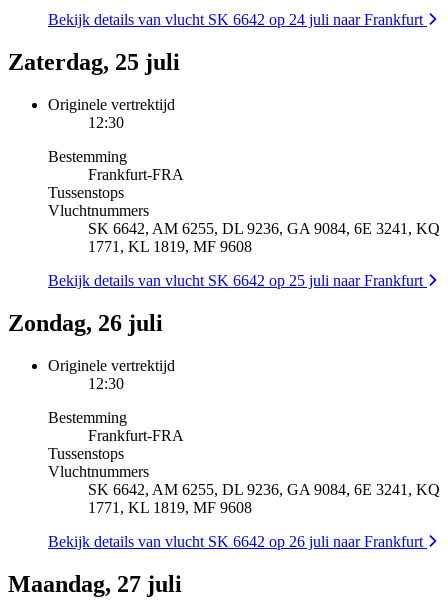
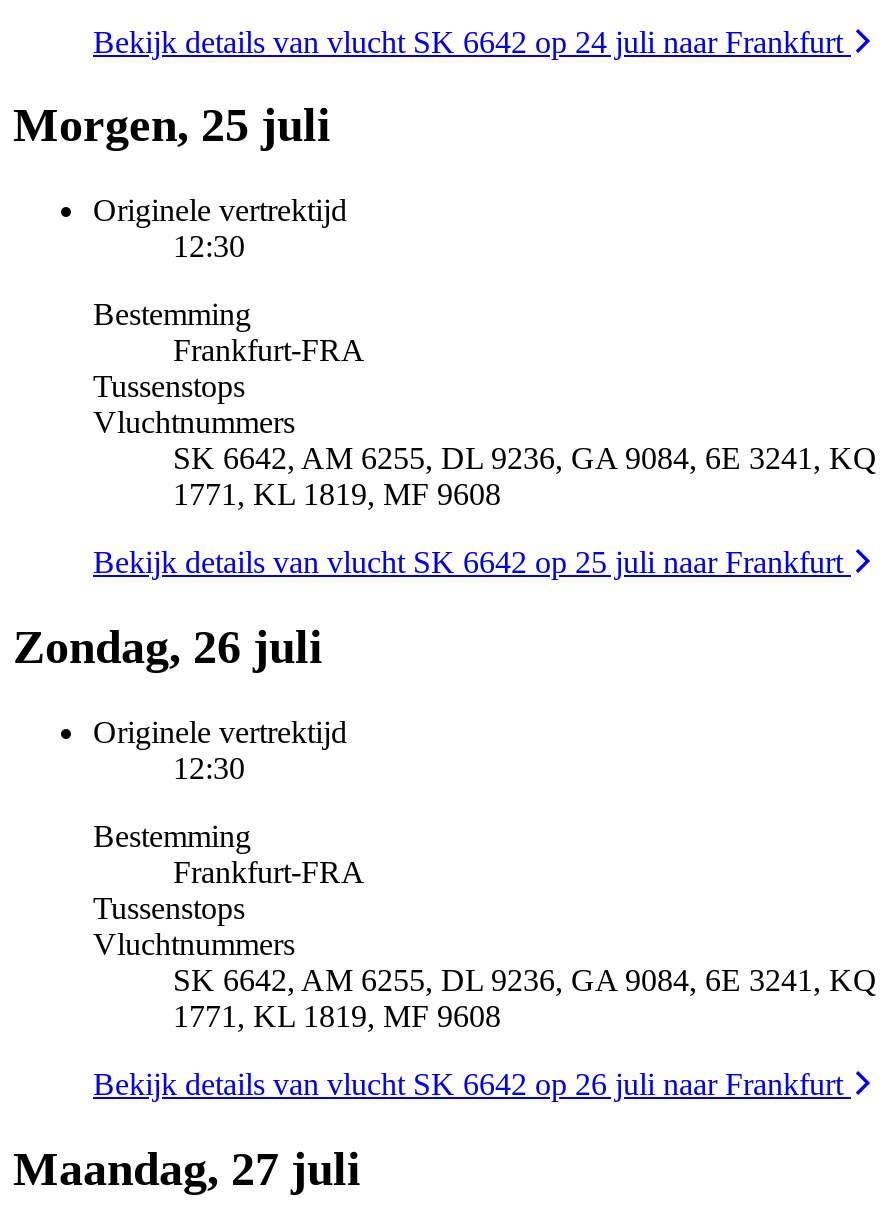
[8,49,180,75] Zaterdag, 25 juli -> [13,100,331,152] Morgen, 25 juli

